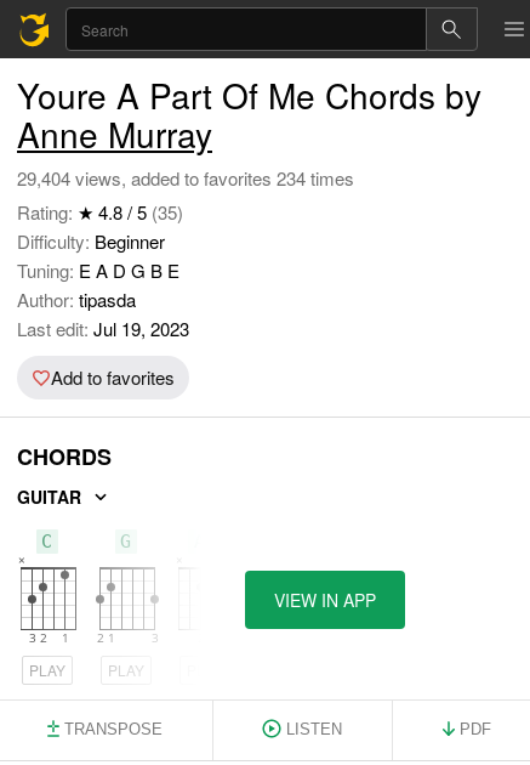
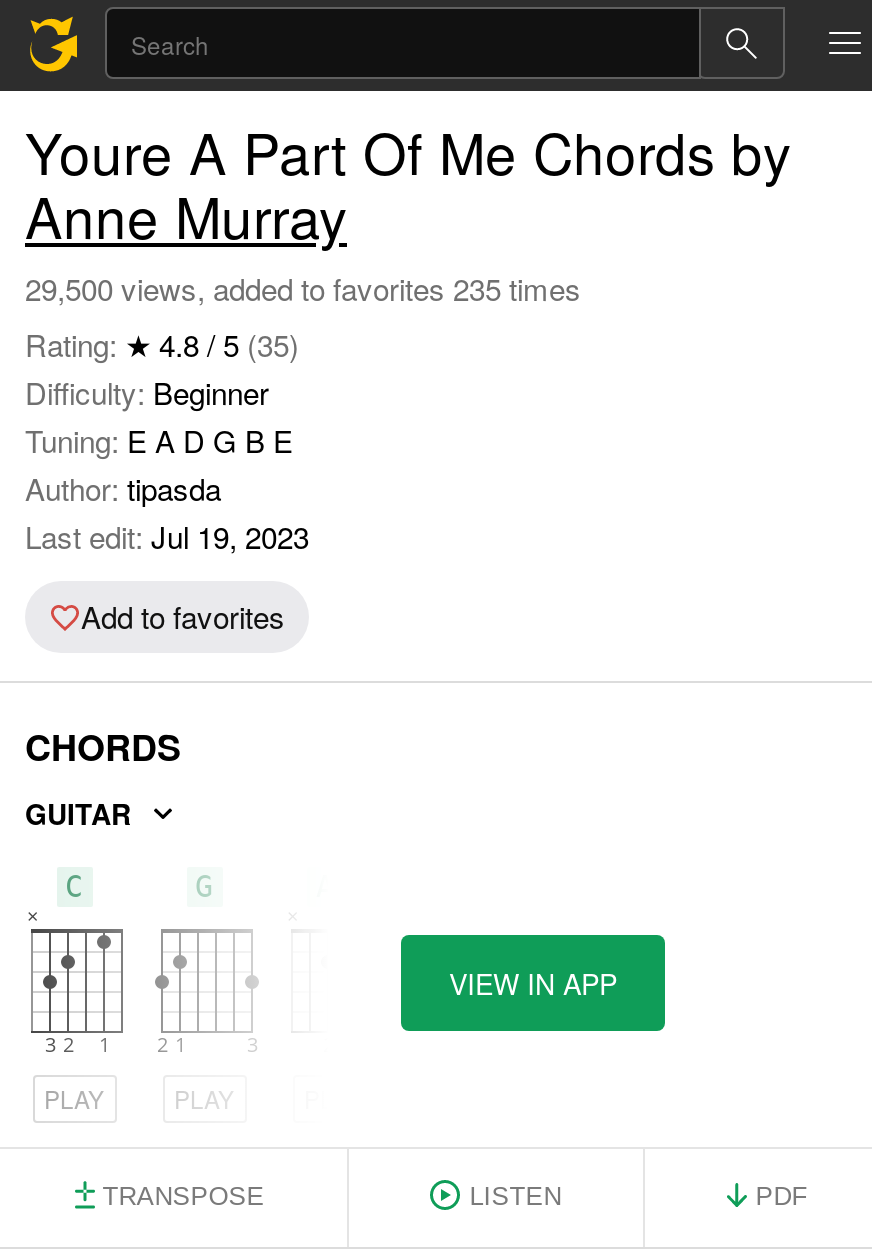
[17,165,354,191] 29,404 views, added to favorites 234 times -> [25,267,581,309] 29,500 views, added to favorites 235 times

